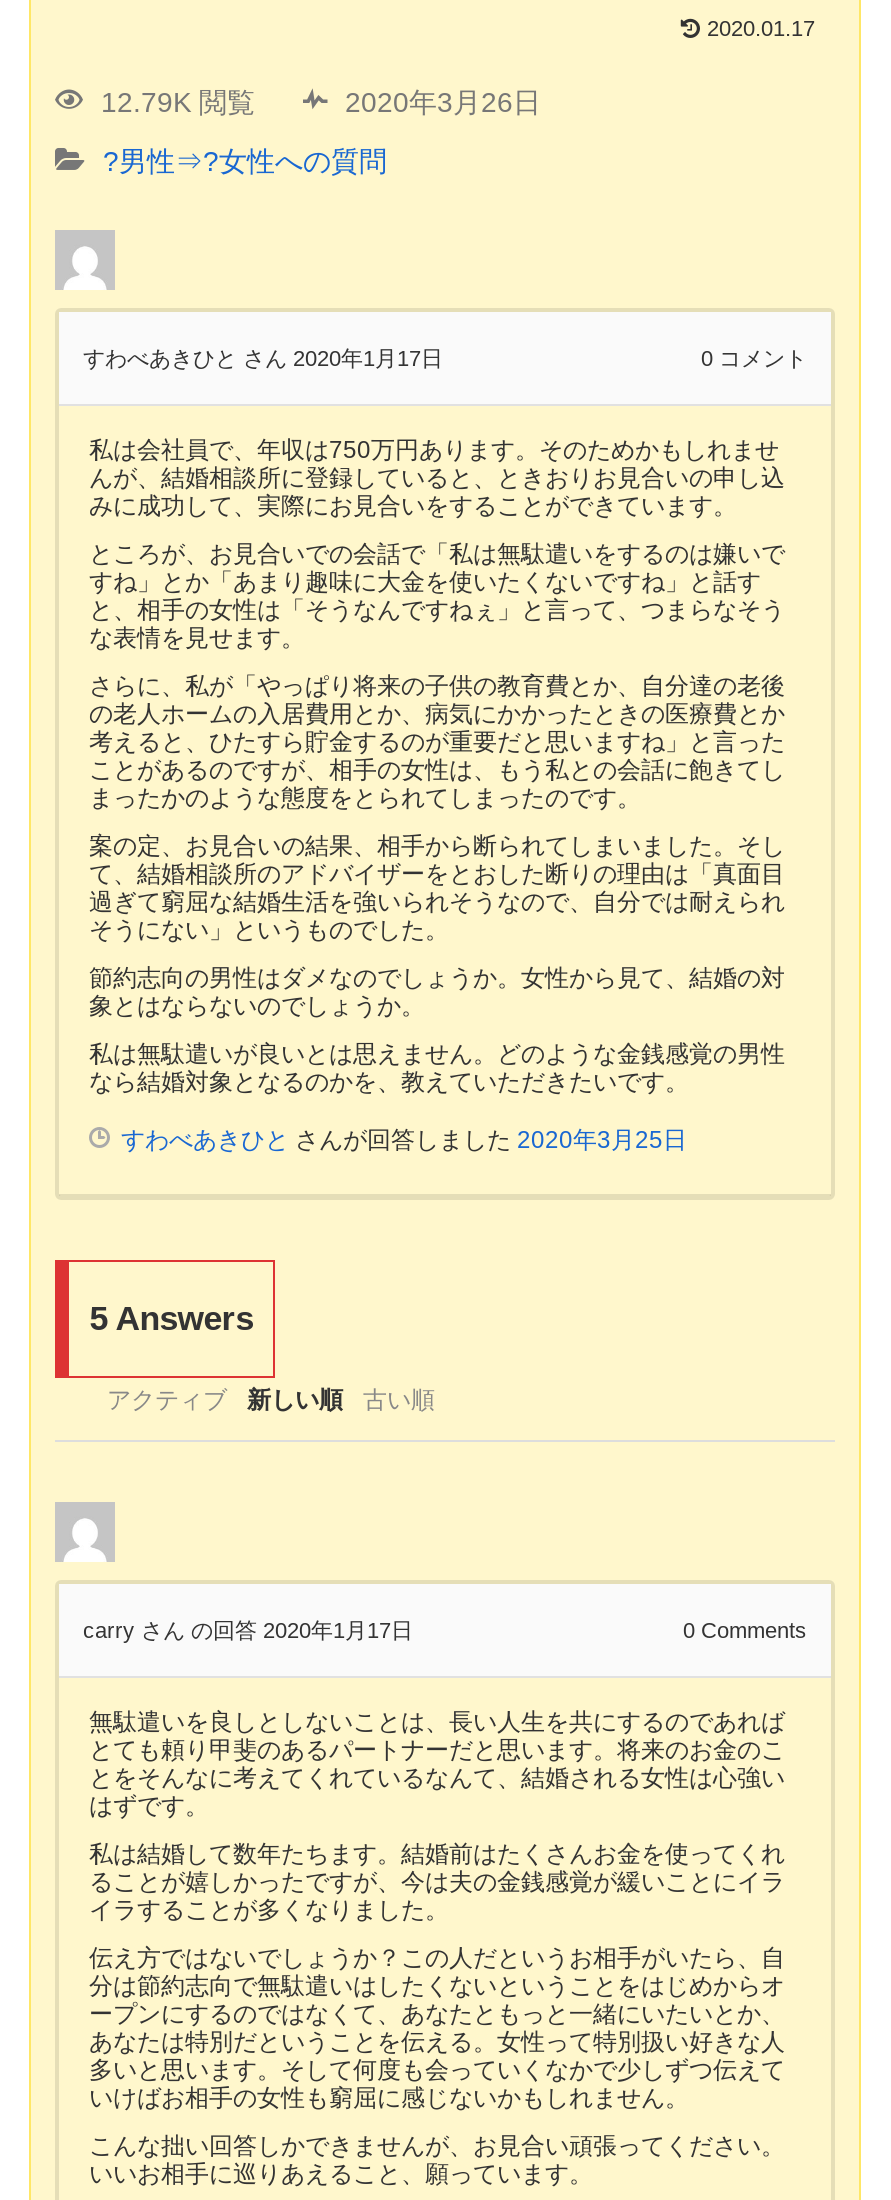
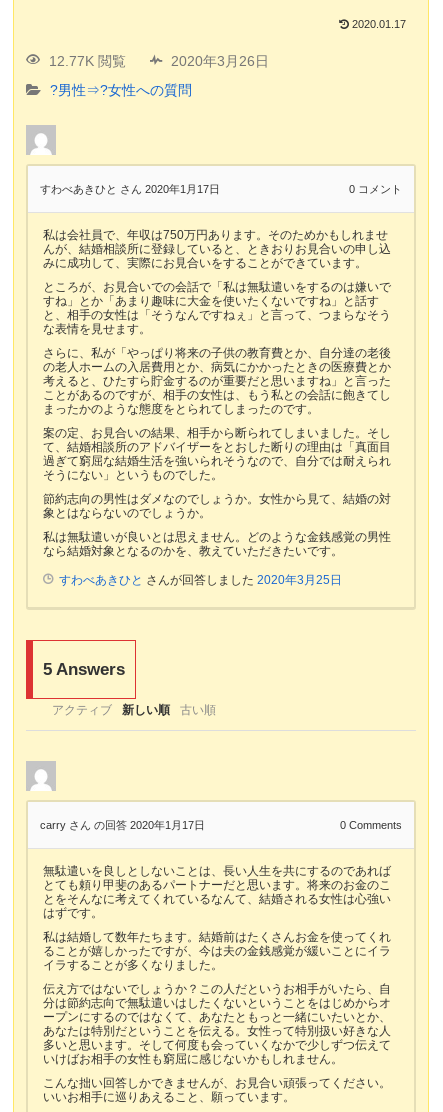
[101,87,255,119] 12.79K 閲覧 -> [49,53,126,69] 12.77K 閲覧

